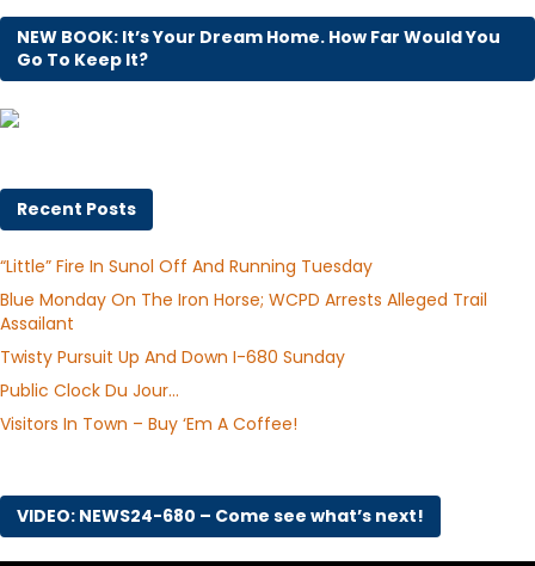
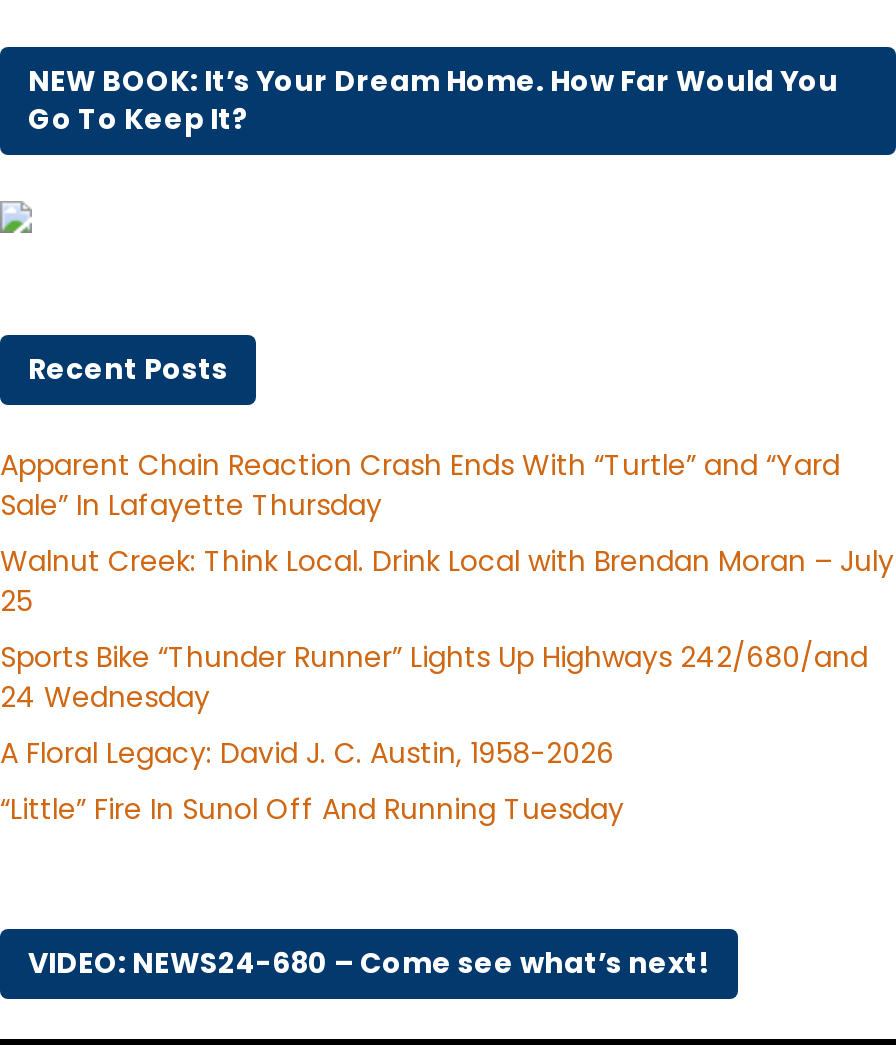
none -> [0,445,894,773] Apparent Chain Reaction Crash Ends With “Turtle” and “Yard | Sale” In Lafayette Thursday | Walnut Creek: Think Local. Drink Local with Brendan Moran – July | 25 | Sports Bike “Thunder Runner” Lights Up Highways 242/680/and | 24 Wednesday | A Floral Legacy: David J. C. Austin, 1958-2026
moved [0,255,373,278] -> [0,789,624,829]: “Little” Fire In Sunol Off And Running Tuesday
[0,288,487,436] Blue Monday On The Iron Horse; WCPD Arrests Alleged Trail | Assailant | Twisty Pursuit Up And Down I-680 Sunday | Public Clock Du Jour… | Visitors In Town – Buy ‘Em A Coffee! -> none

